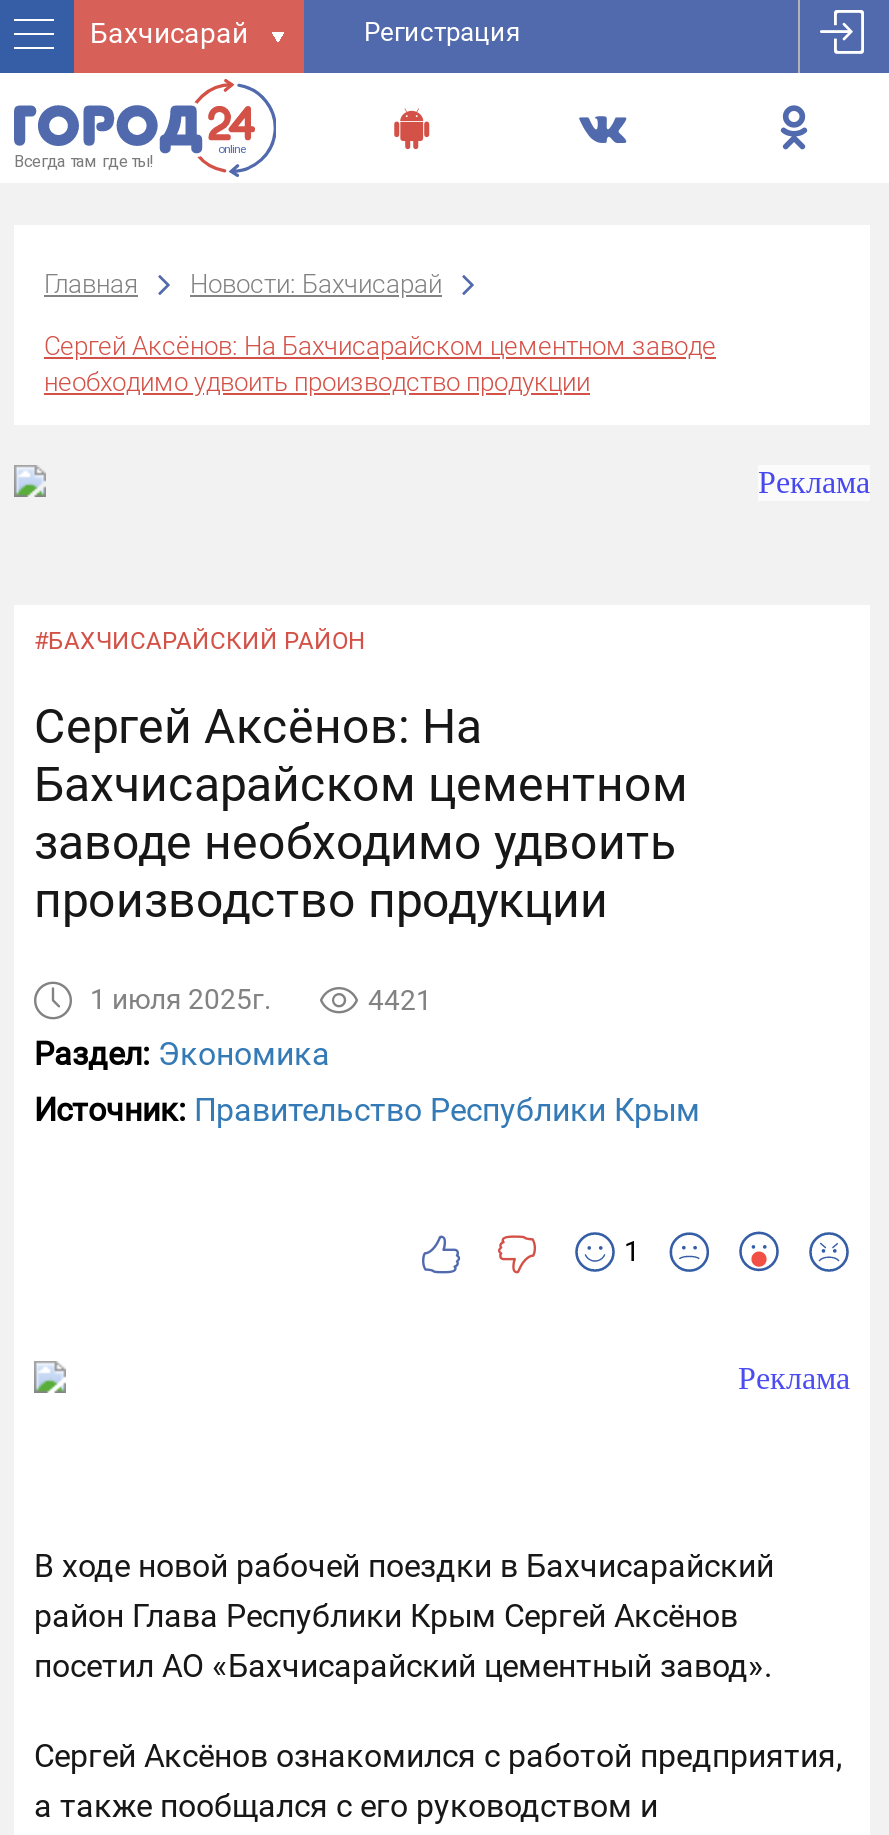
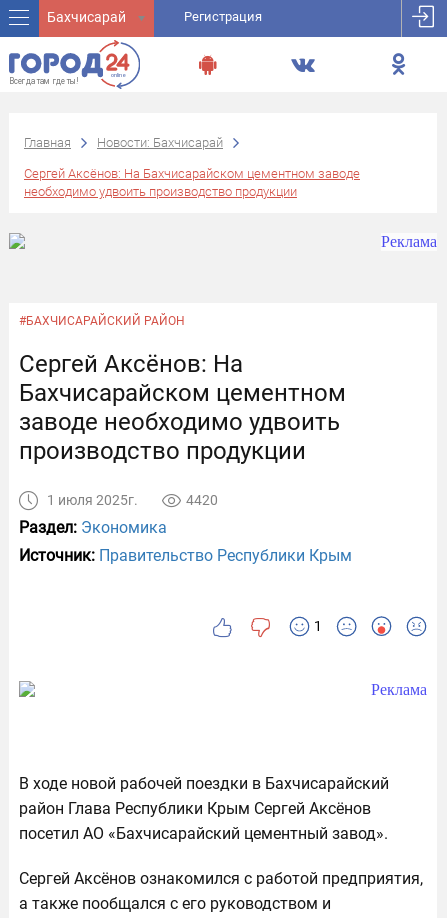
[368,984,432,1016] 4421 -> [186,492,218,508] 4420

